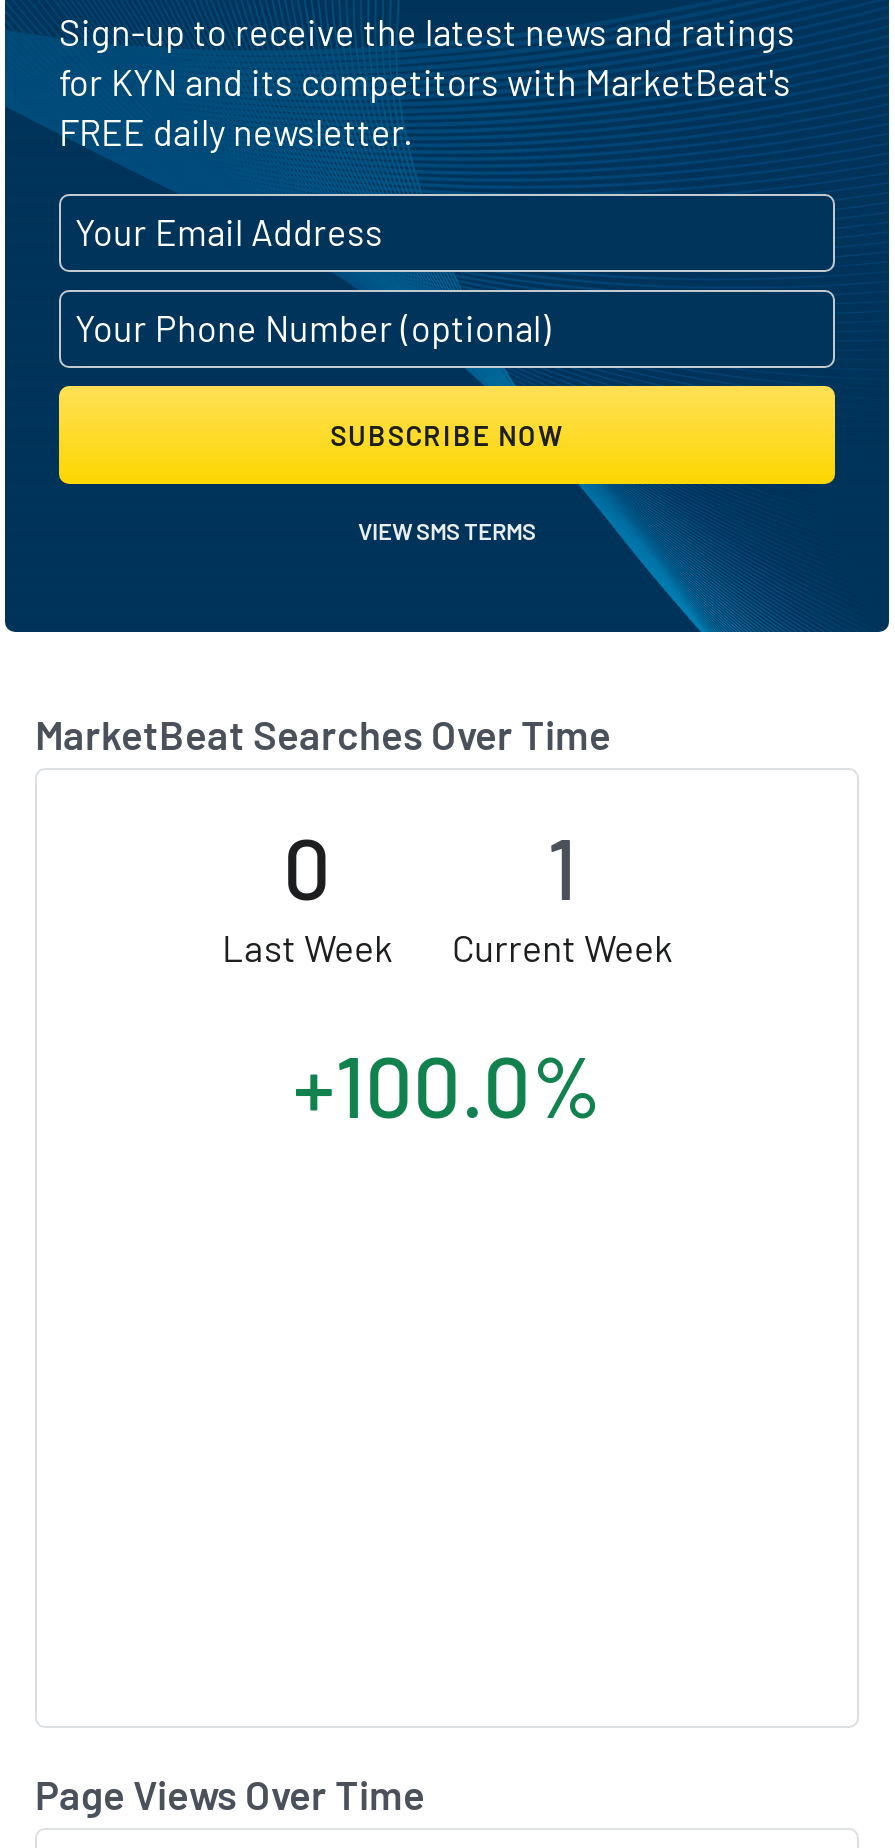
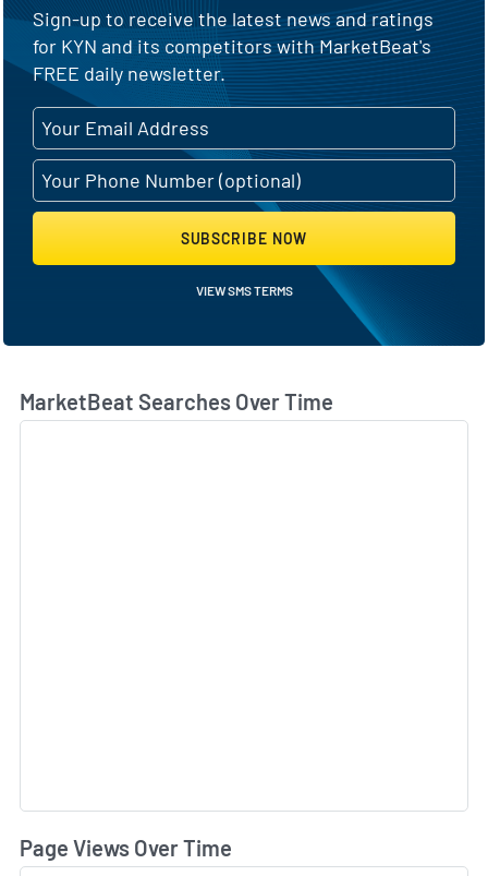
[222,816,392,970] 0 | Last Week -> none
[293,816,672,1135] 1 | Current Week | +100.0% -> none

